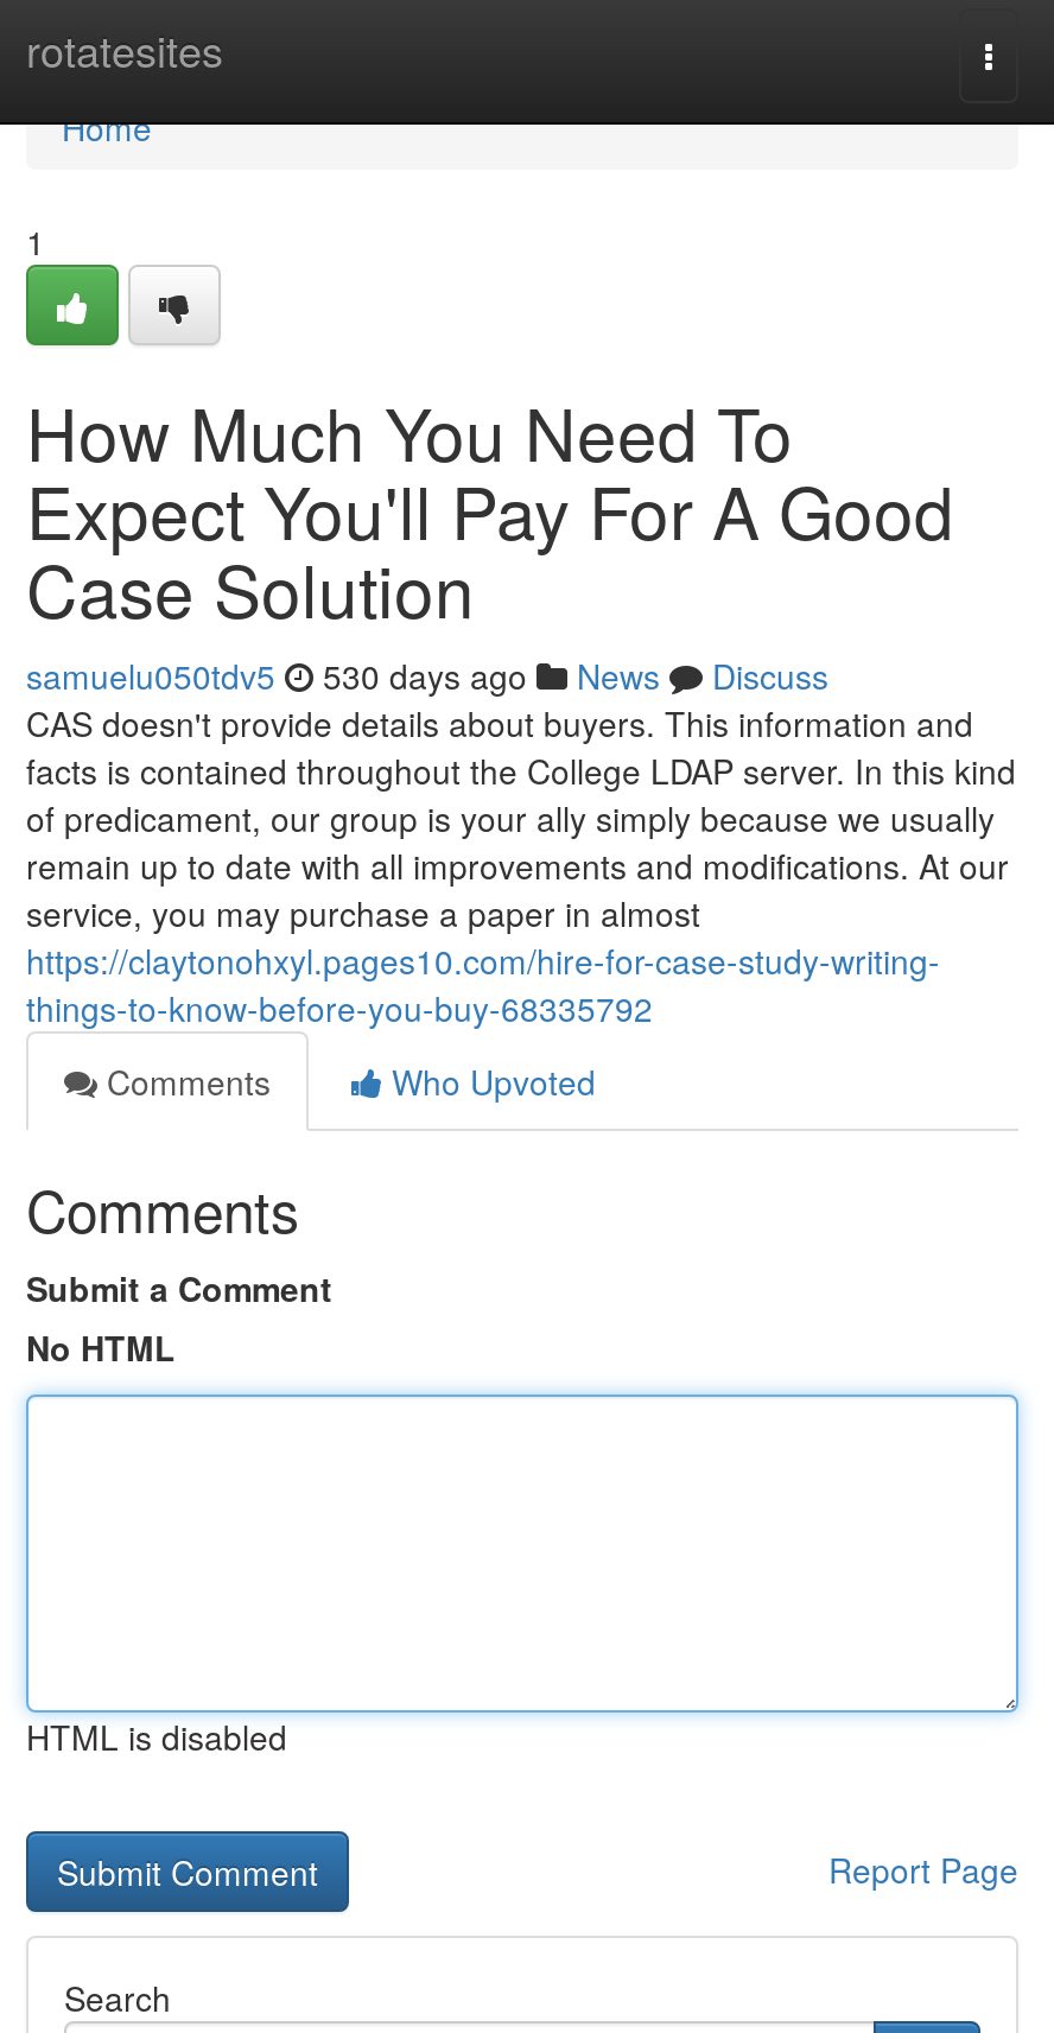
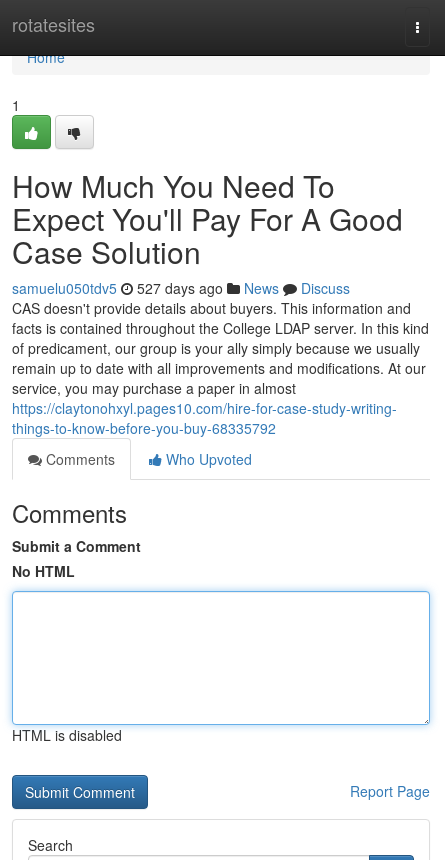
[26,652,828,699] samuelu050tdv5 530 days ago News Discuss -> [12,278,350,298] samuelu050tdv5 527 days ago News Discuss

